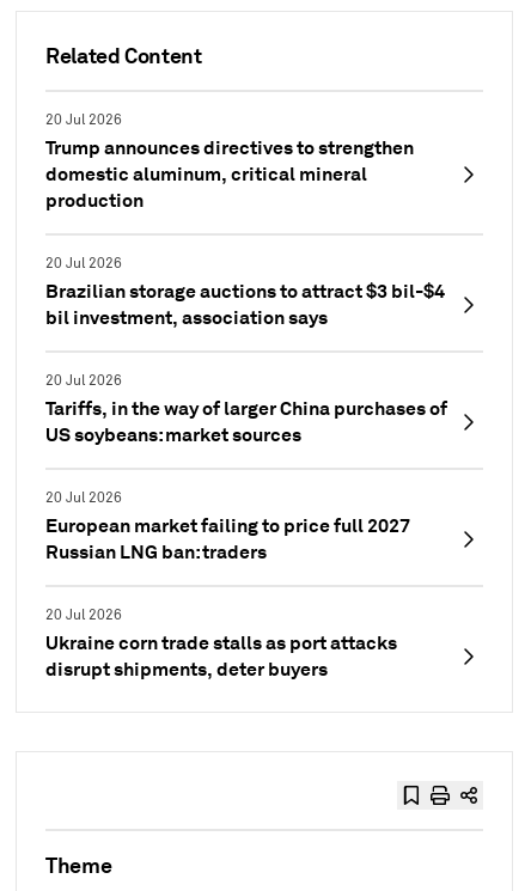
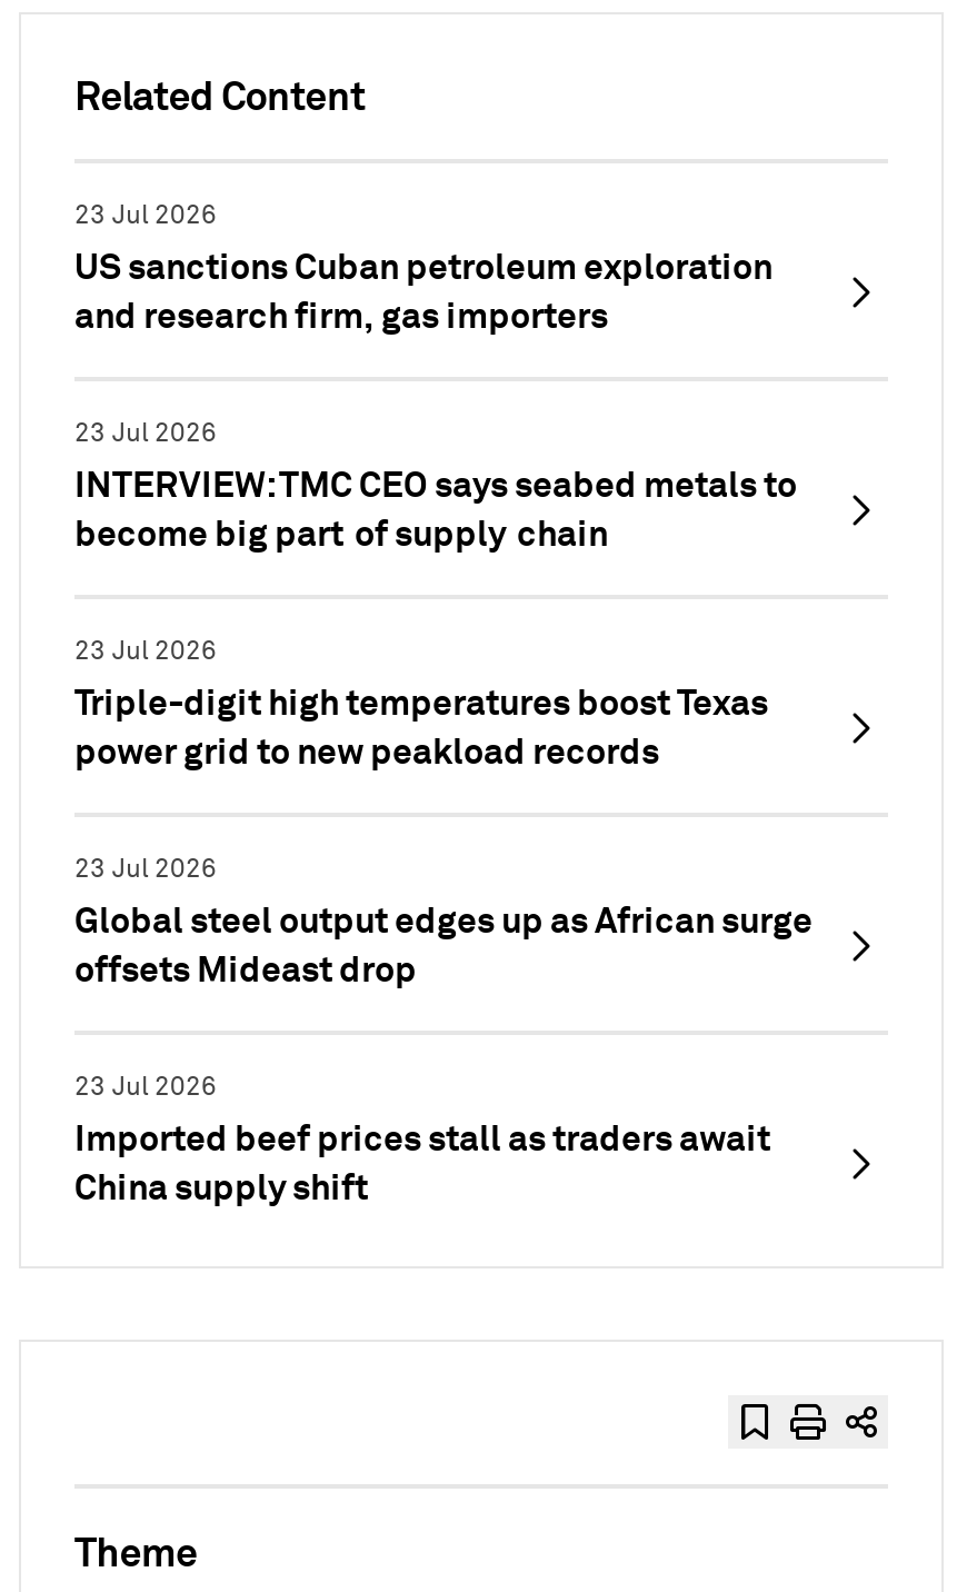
[45,111,414,213] 20 Jul 2026 | Trump announces directives to strengthen | domestic aluminum, critical mineral | production -> [74,198,772,338] 23 Jul 2026 | US sanctions Cuban petroleum exploration | and research firm, gas importers
[45,254,445,330] 20 Jul 2026 | Brazilian storage auctions to attract $3 bil-$4 | bil investment, association says -> [74,416,797,556] 23 Jul 2026 | INTERVIEW: TMC CEO says seabed metals to | become big part of supply chain
[45,372,447,447] 20 Jul 2026 | Tariffs, in the way of larger China purchases of | US soybeans: market sources -> [74,634,768,774] 23 Jul 2026 | Triple-digit high temperatures boost Texas | power grid to new peakload records
[45,489,410,564] 20 Jul 2026 | European market failing to price full 2027 | Russian LNG ban: traders -> [74,852,813,992] 23 Jul 2026 | Global steel output edges up as African surge | offsets Mideast drop
[45,606,397,681] 20 Jul 2026 | Ukraine corn trade stalls as port attacks | disrupt shipments, deter buyers -> [74,1070,770,1210] 23 Jul 2026 | Imported beef prices stall as traders await | China supply shift

